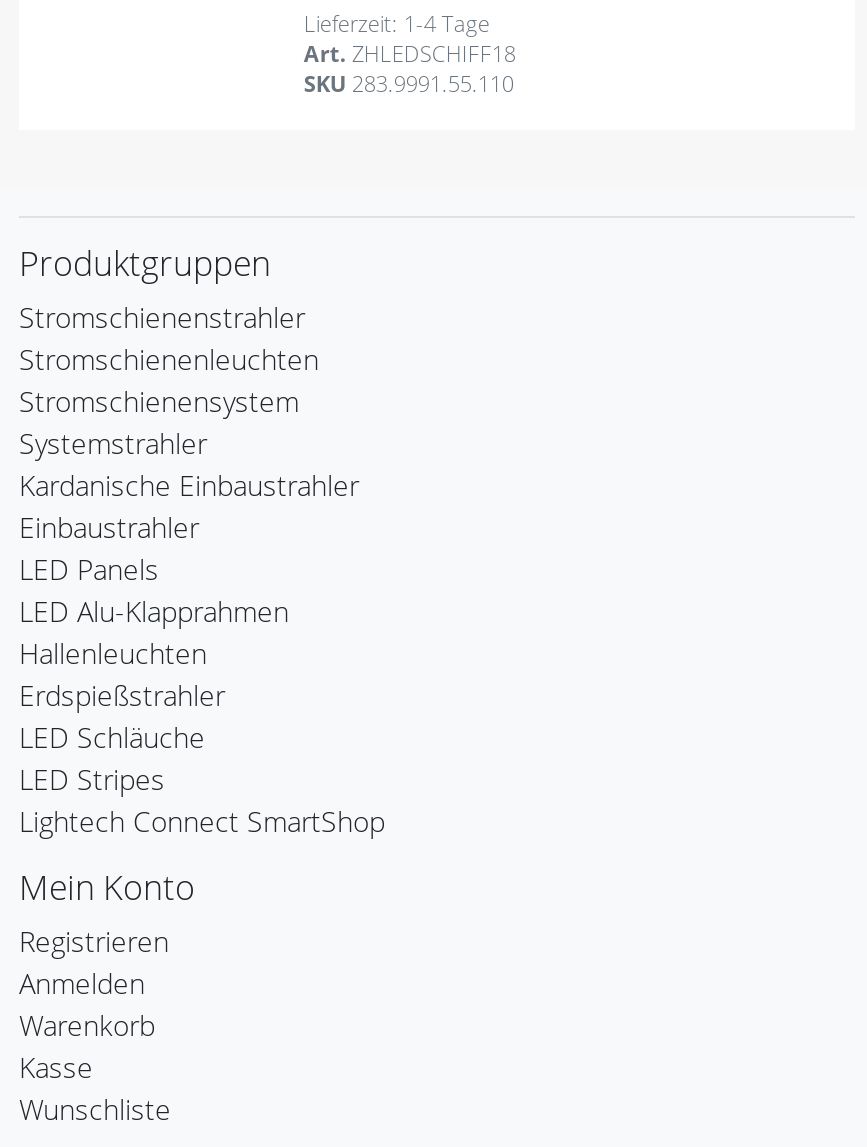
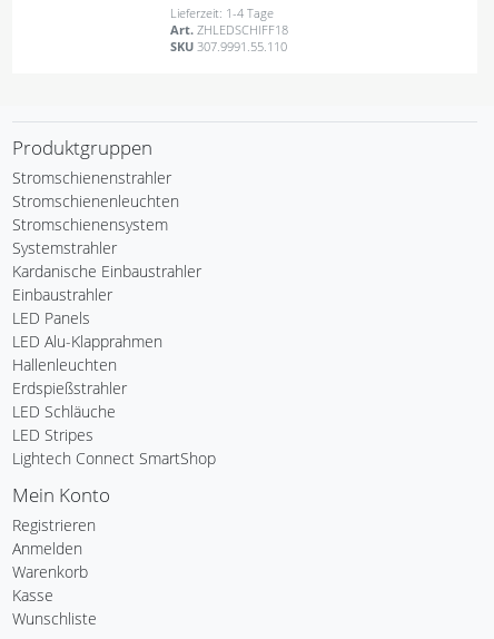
[304,68,514,98] SKU 283.9991.55.110 -> [171,38,287,54] SKU 307.9991.55.110

